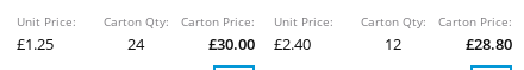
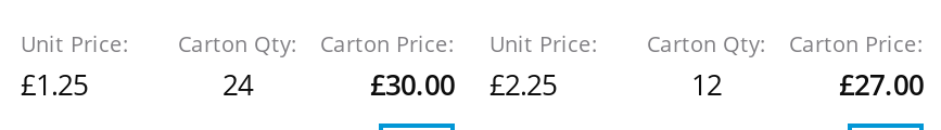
[208,34,311,55] £30.00 £2.40 -> [370,66,557,105] £30.00 £2.25
[466,34,512,55] £28.80 -> [839,66,924,105] £27.00

